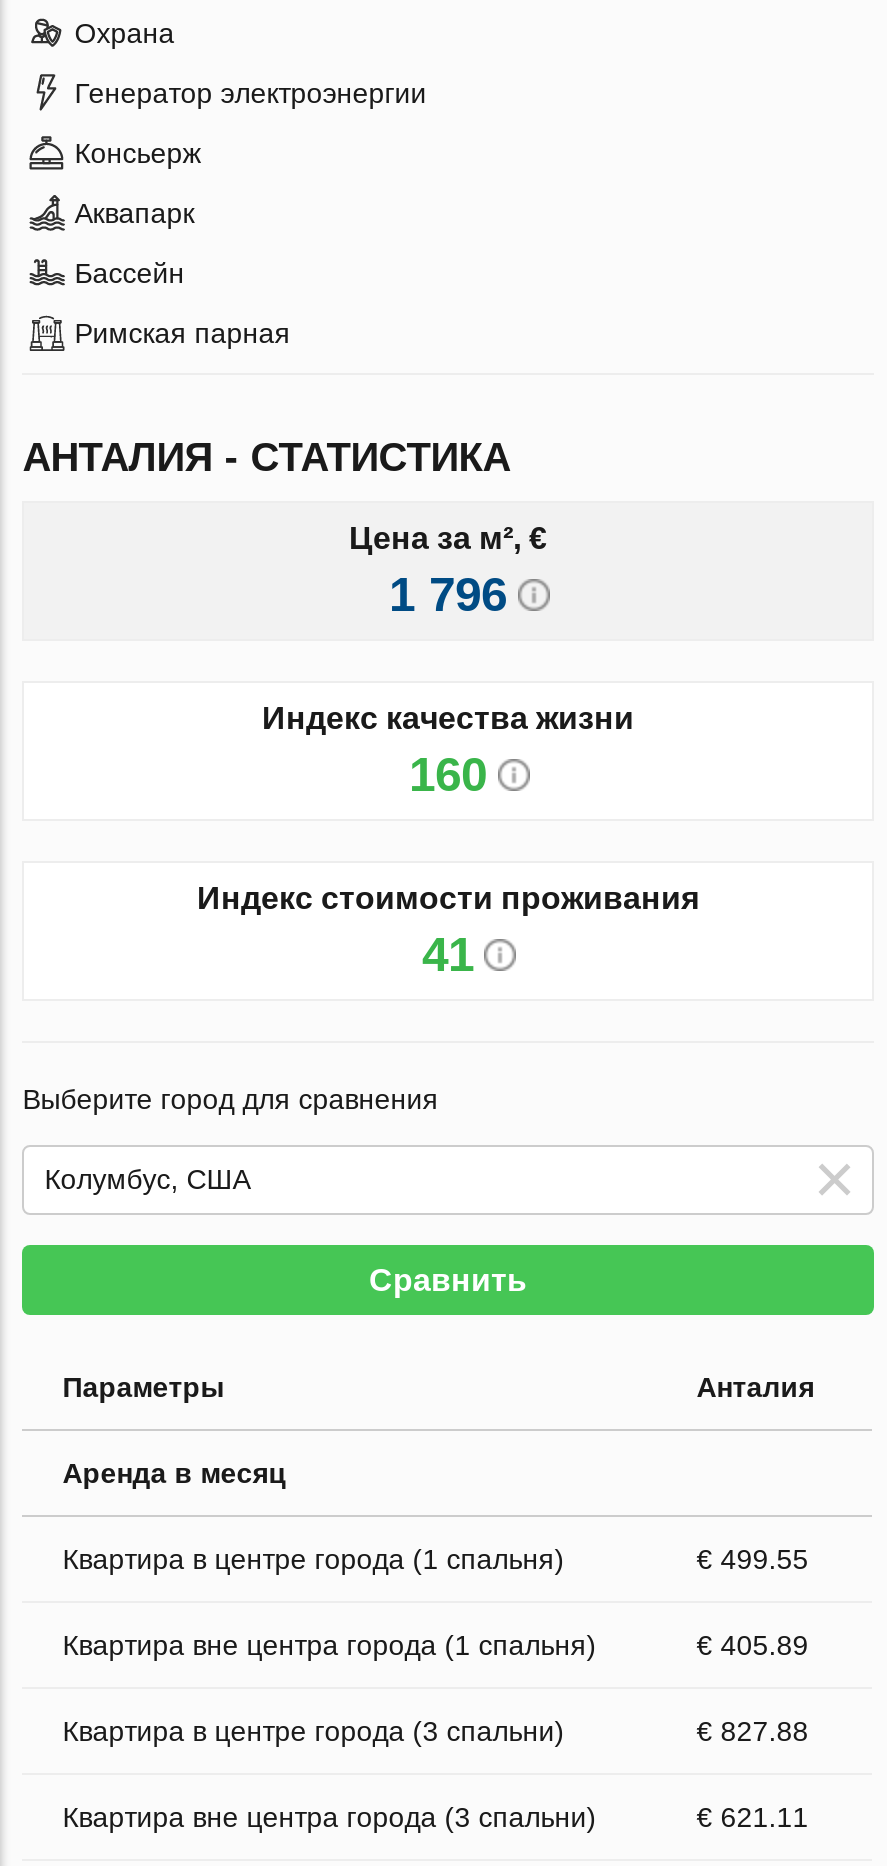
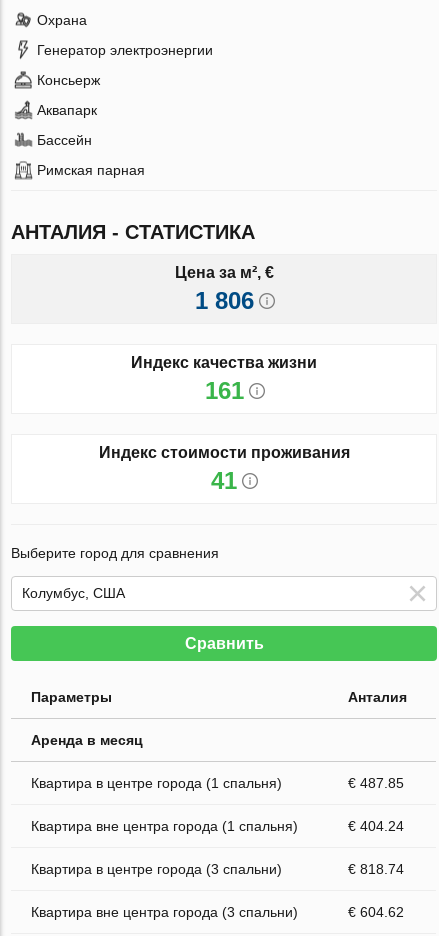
[389,566,507,620] 1 796 -> [194,287,253,314] 1 806
[409,746,487,800] 160 -> [204,377,243,404] 161
[696,1542,808,1574] € 499.55 -> [348,775,404,791] € 487.85
[696,1628,808,1660] € 405.89 -> [348,818,404,834] € 404.24
[696,1714,808,1746] € 827.88 -> [348,861,404,877] € 818.74
[696,1800,808,1832] € 621.11 -> [348,904,404,920] € 604.62

